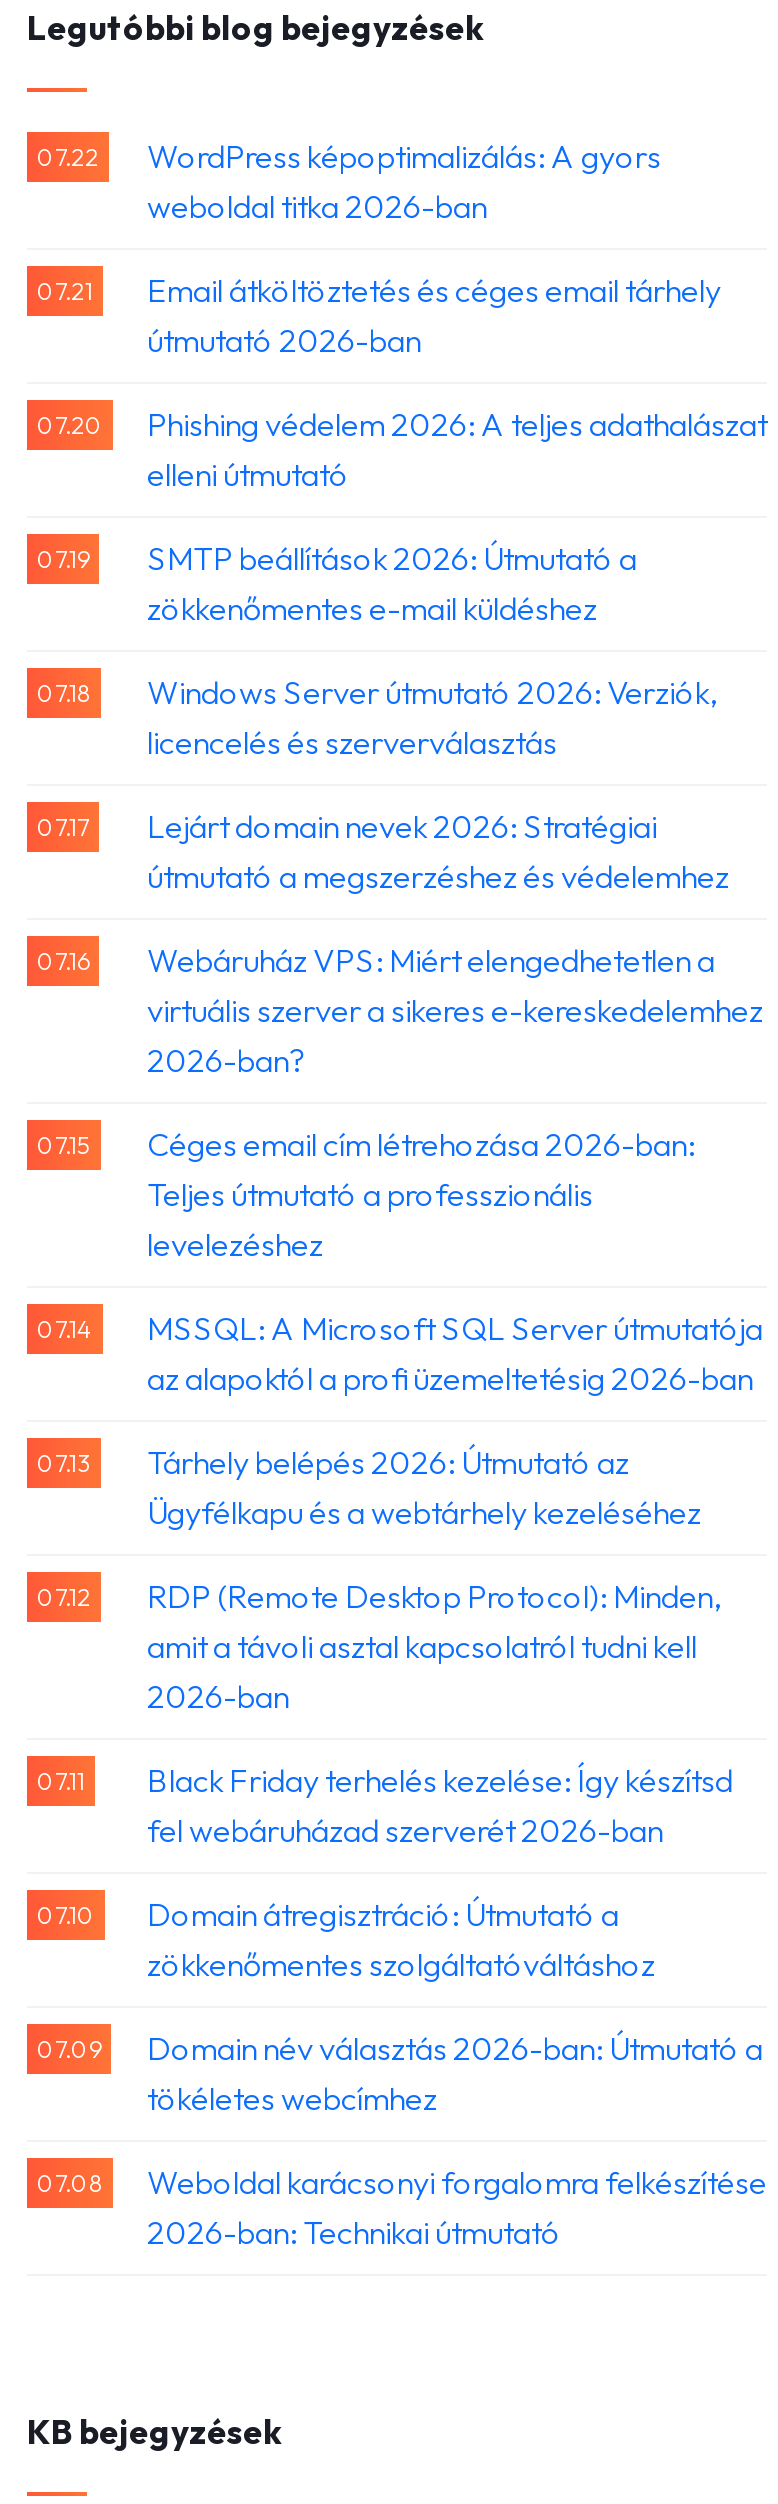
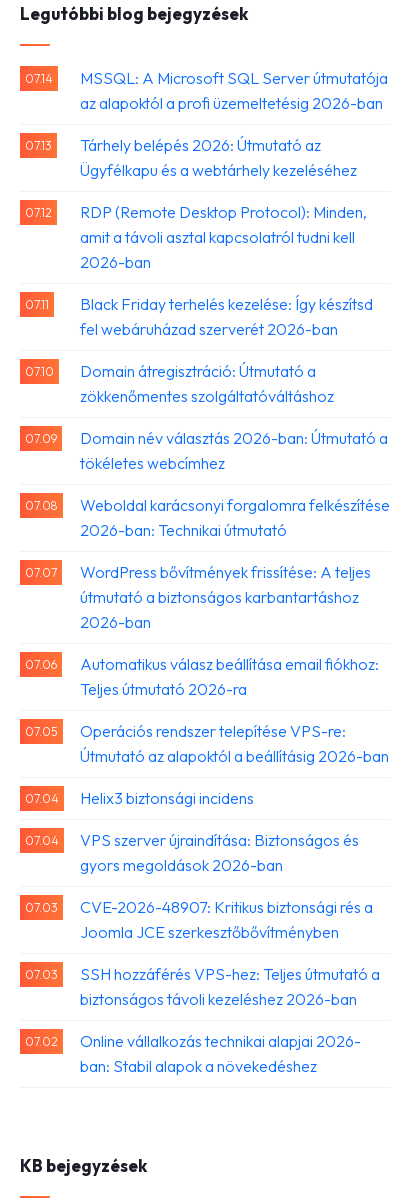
[37,136,767,1264] 07.22 | WordPress képoptimalizálás: A gyors | weboldal titka 2026-ban | 07.21 | Email átköltöztetés és céges email tárhely | útmutató 2026-ban | 07.20 | Phishing védelem 2026: A teljes adathalászat | elleni útmutató | 07.19 | SMTP beállítások 2026: Útmutató a | zökkenőmentes e-mail küldéshez | 07.18 | Windows Server útmutató 2026: Verziók, | licencelés és szerverválasztás | 07.17 | Lejárt domain nevek 2026: Stratégiai | útmutató a megszerzéshez és védelemhez | 07.16 | Webáruház VPS: Miért elengedhetetlen a | virtuális szerver a sikeres e-kereskedelemhez | 2026-ban? | 07.15 | Céges email cím létrehozása 2026-ban: | Teljes útmutató a professzionális | levelezéshez -> none
moved [37,1308,767,2252] -> [25,68,390,540]: 07.14 | MSSQL: A Microsoft SQL Server útmutatója | az alapoktól a profi üzemeltetésig 2026-ban | ... | Weboldal karácsonyi forgalomra felkészítése | 2026-ban: Technikai útmutató
none -> [25,562,389,1076] 07.07 | WordPress bővítmények frissítése: A teljes | útmutató a biztonságos karbantartáshoz | 2026-ban | 07.06 | Automatikus válasz beállítása email fiókhoz: | Teljes útmutató 2026-ra | 07.05 | Operációs rendszer telepítése VPS-re: | Útmutató az alapoktól a beállításig 2026-ban | 07.04 | Helix3 biztonsági incidens | 07.04 | VPS szerver újraindítása: Biztonságos és | gyors megoldások 2026-ban | 07.03 | CVE-2026-48907: Kritikus biztonsági rés a | Joomla JCE szerkesztőbővítményben | 07.03 | SSH hozzáférés VPS-hez: Teljes útmutató a | biztonságos távoli kezeléshez 2026-ban | 07.02 | Online vállalkozás technikai alapjai 2026- | ban: Stabil alapok a növekedéshez

